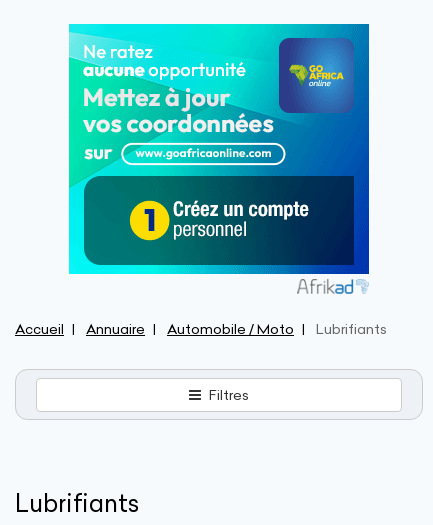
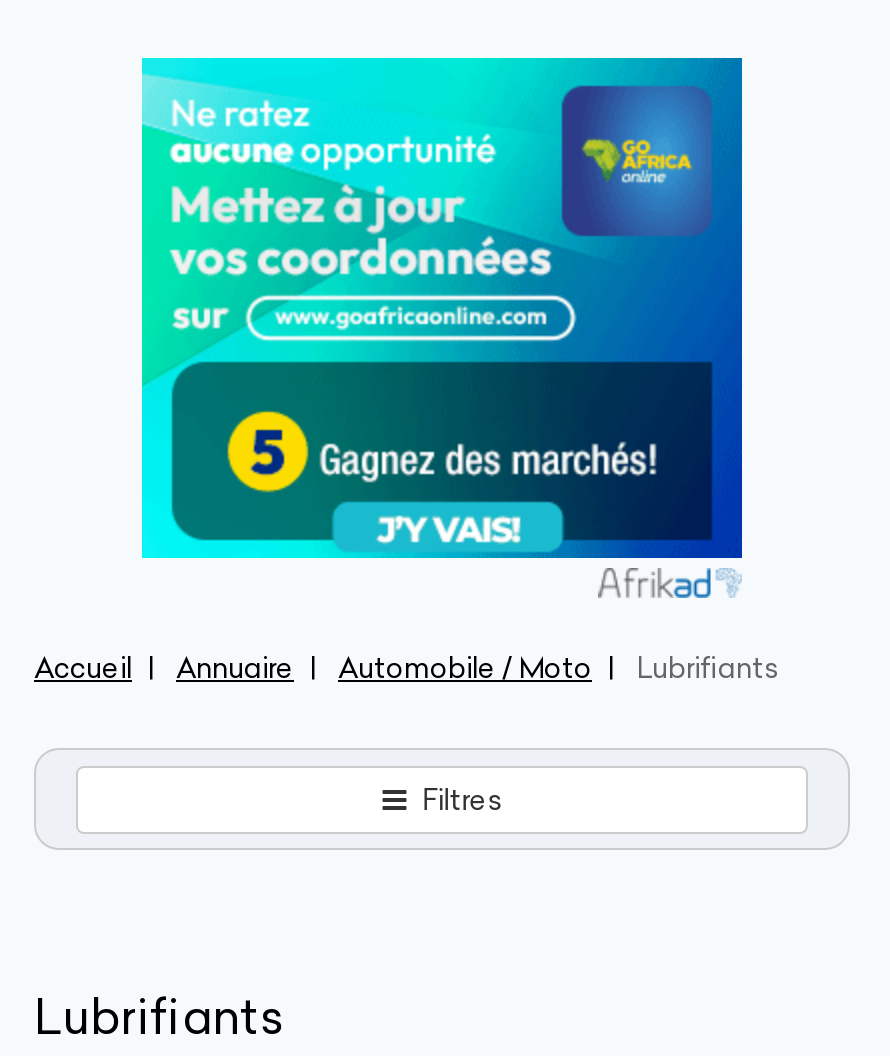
[112,199,326,270] [image] -> [226,410,658,552] [image]

